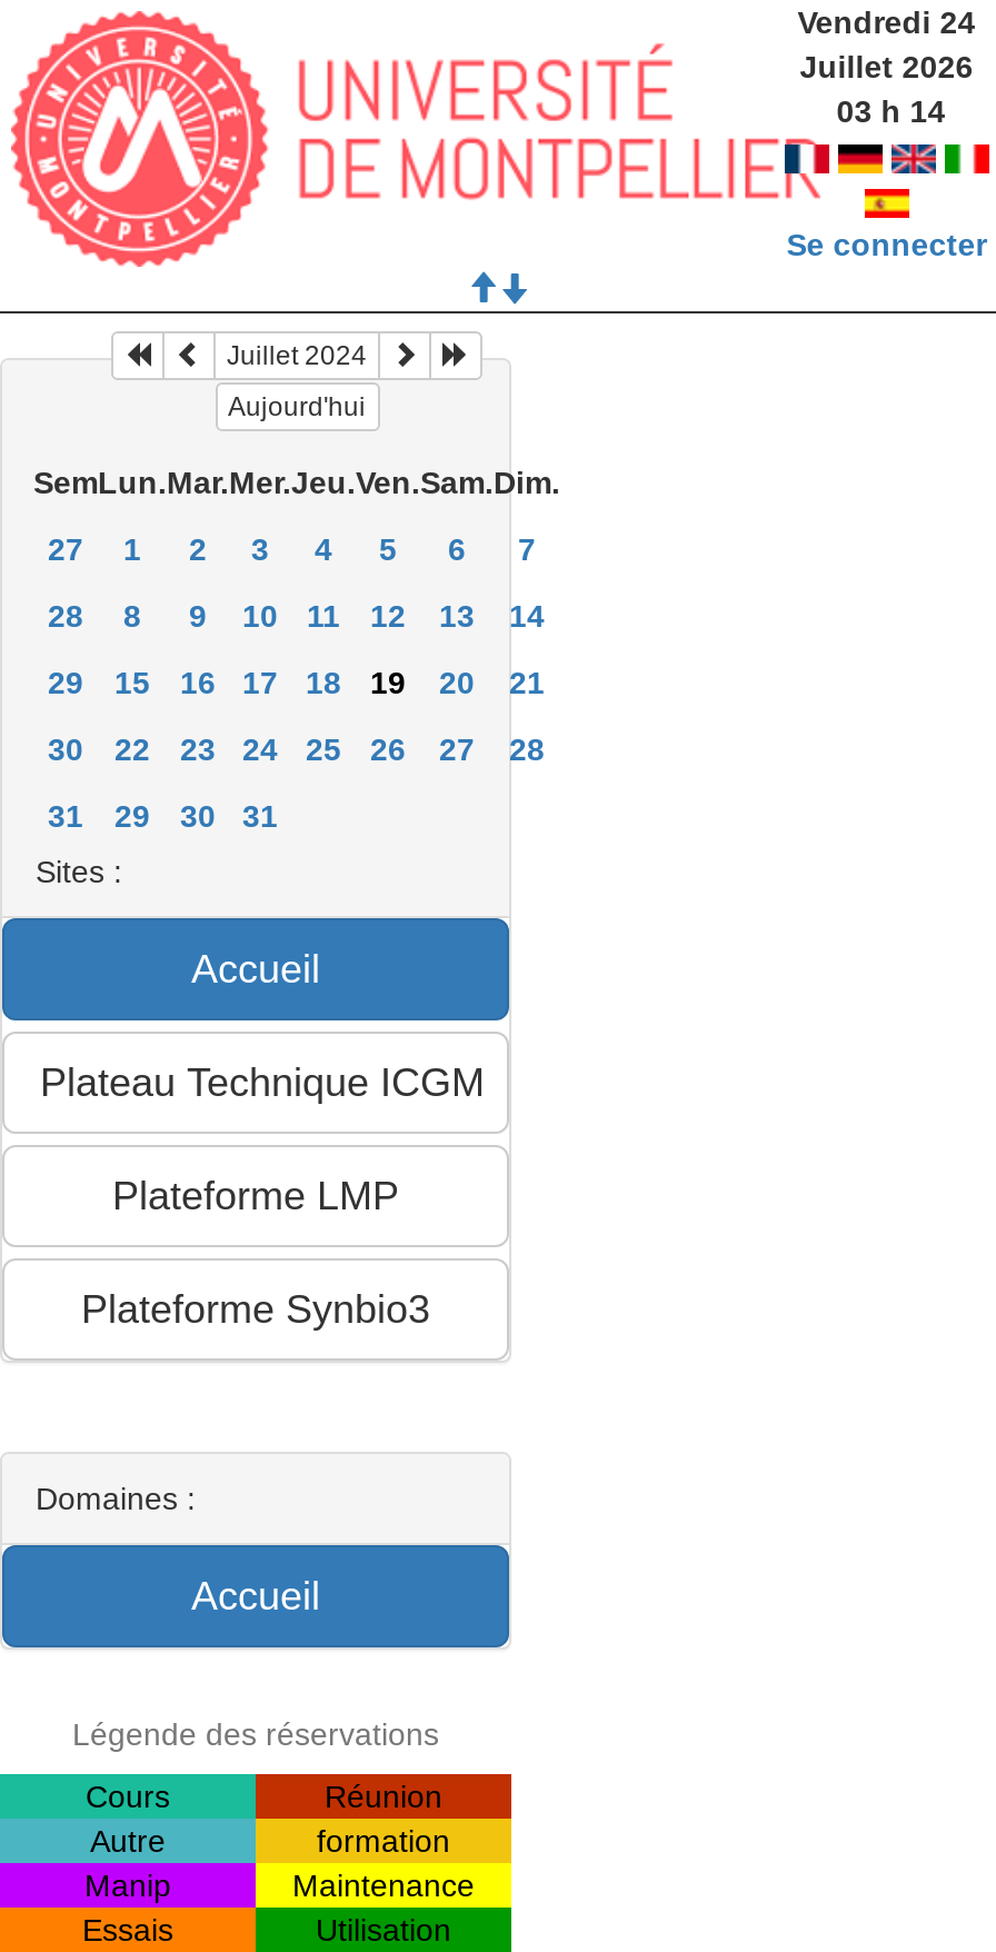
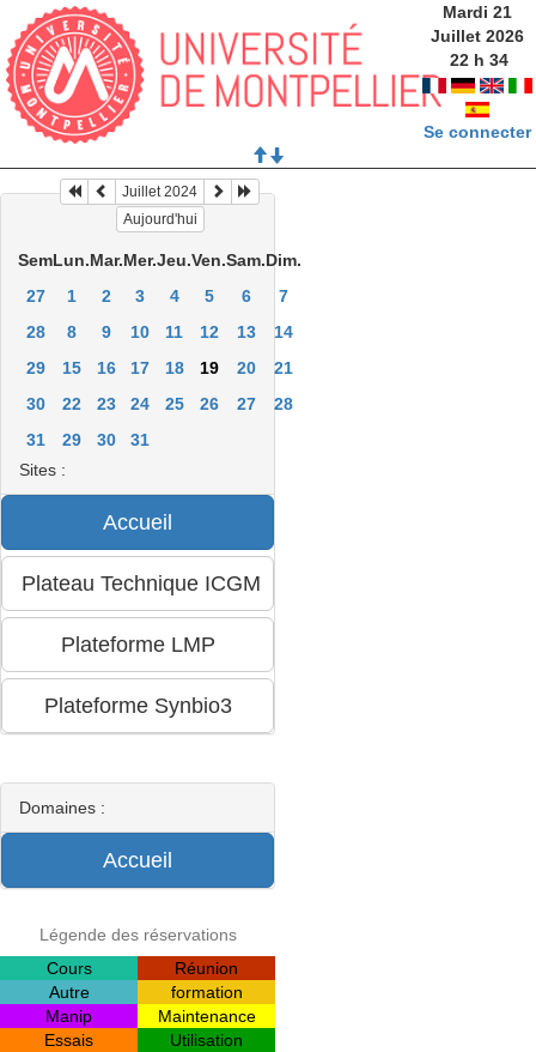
[797,4,975,40] Vendredi 24 -> [442,2,512,22] Mardi 21
[836,93,945,129] 03 h 14 -> [450,50,509,69] 22 h 34

